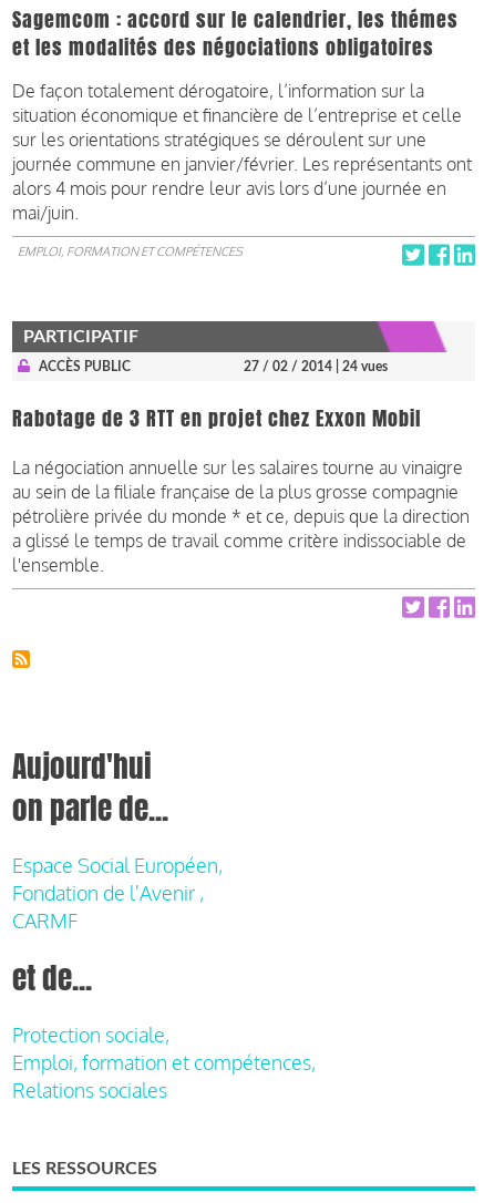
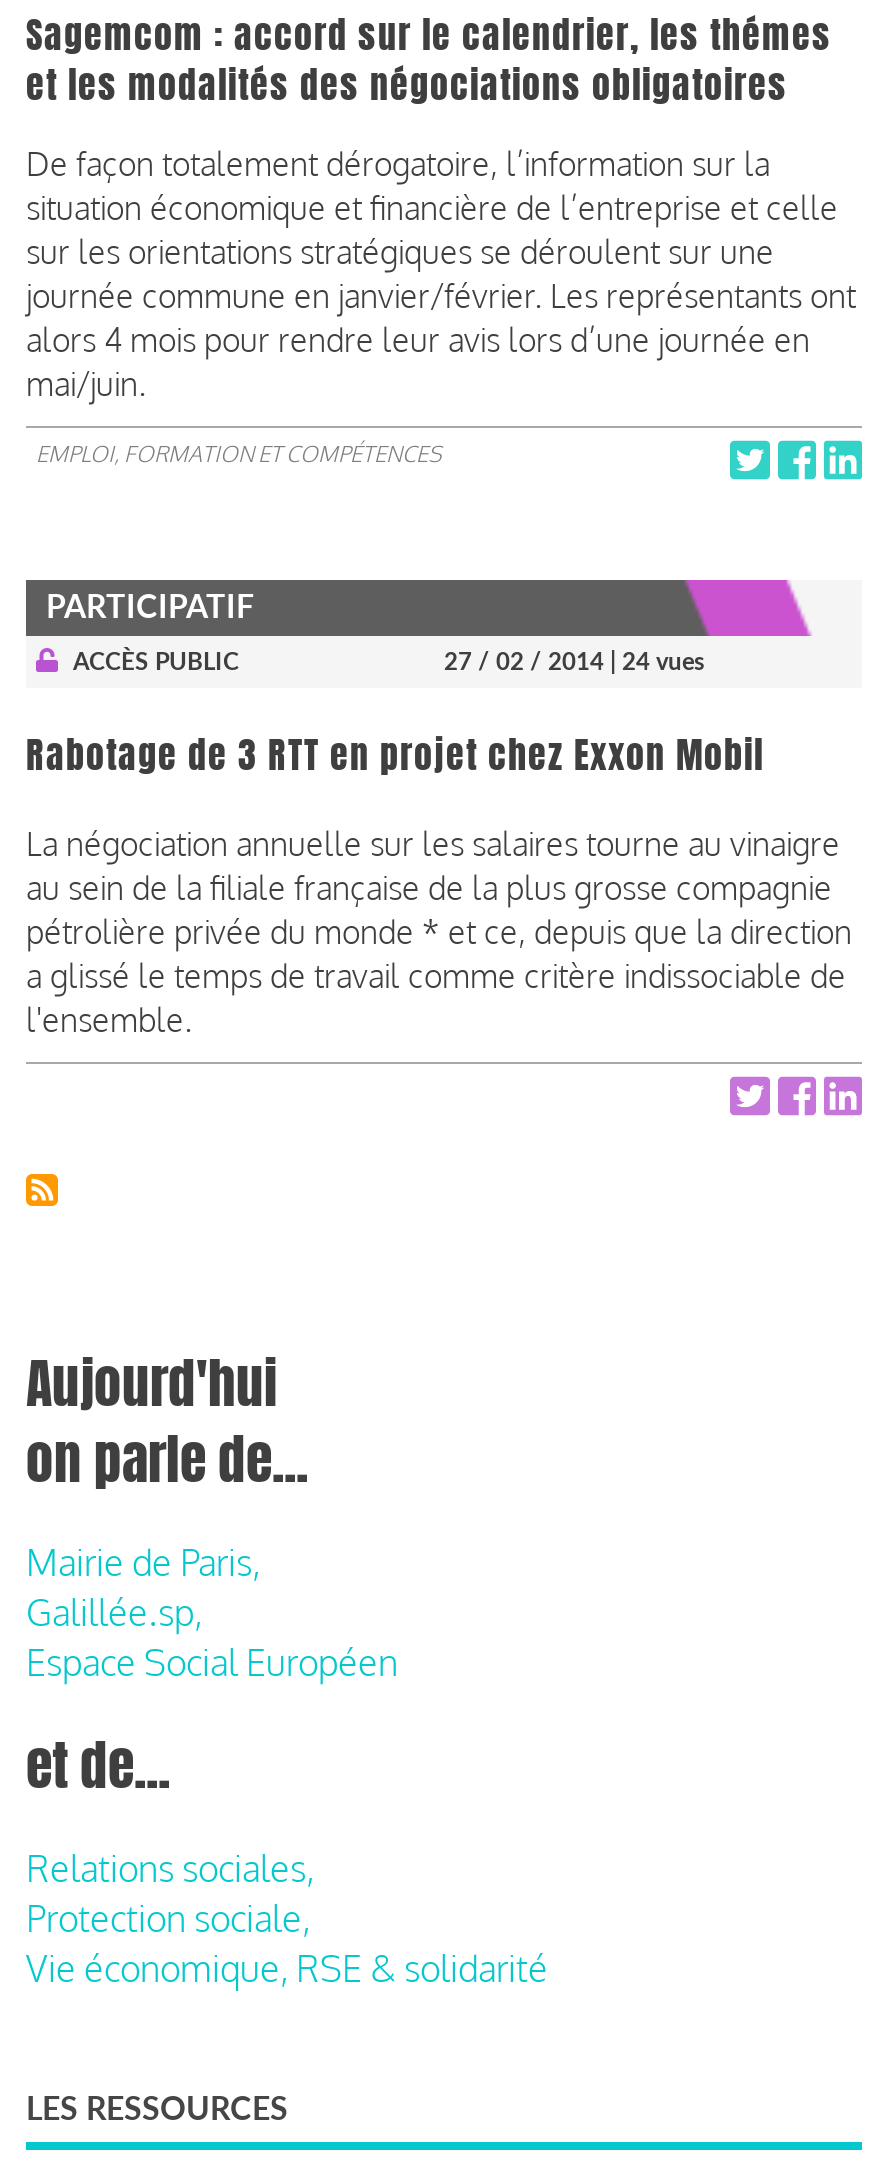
[12,853,223,932] Espace Social Européen, | Fondation de l'Avenir , | CARMF -> [26,1540,398,1684] Mairie de Paris, | Galillée.sp, | Espace Social Européen
none -> [26,1846,314,1890] Relations sociales,
moved [12,1022,169,1047] -> [26,1896,310,1940]: Protection sociale,
[12,1050,316,1102] Emploi, formation et compétences, | Relations sociales -> [26,1946,548,1990] Vie économique, RSE & solidarité

